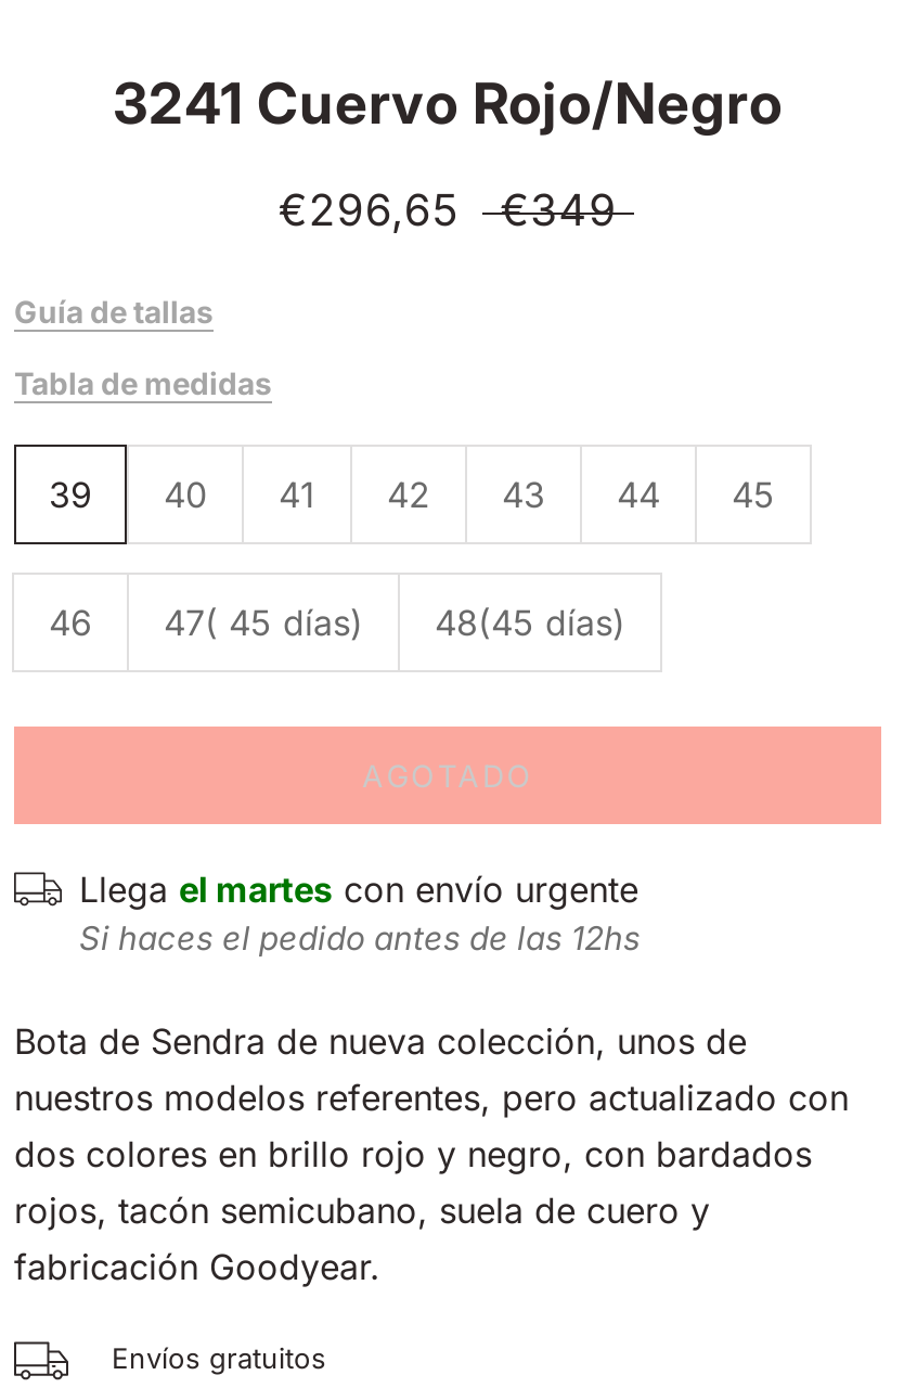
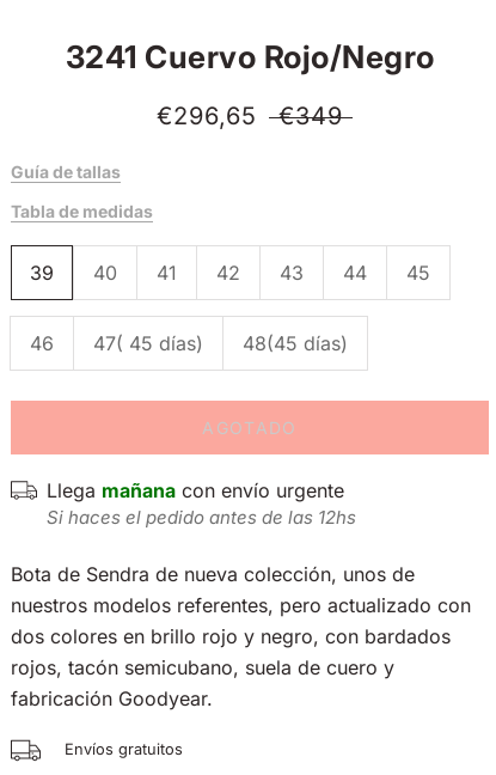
[79,868,638,911] Llega el martes con envío urgente -> [47,478,344,502] Llega mañana con envío urgente

